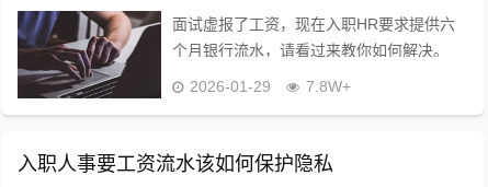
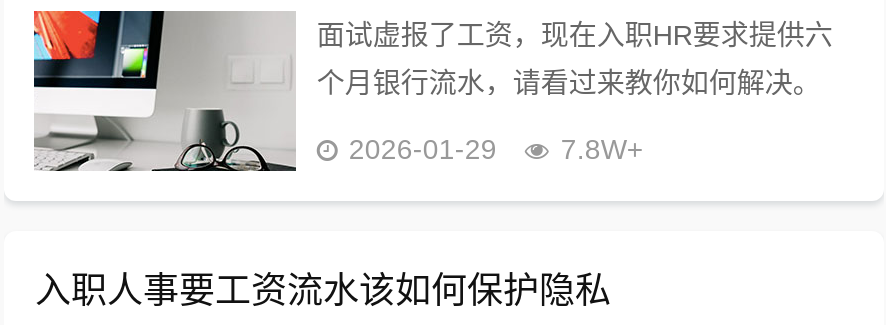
[16,10,162,100] [image] -> [32,9,296,171] [image]

